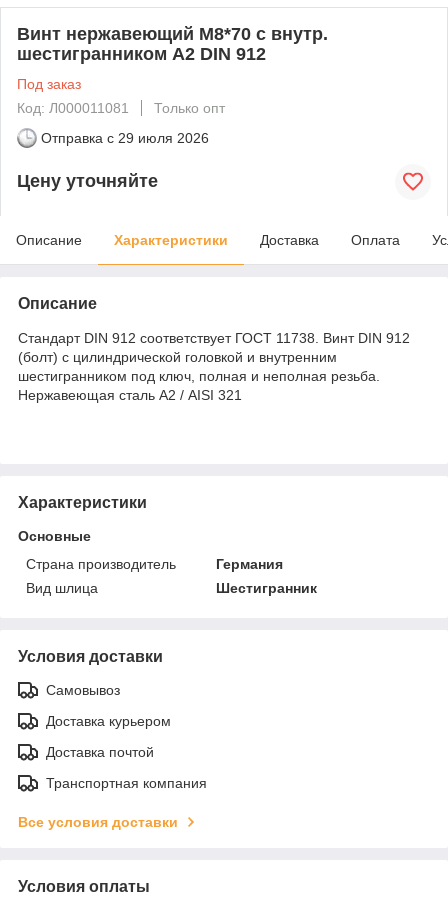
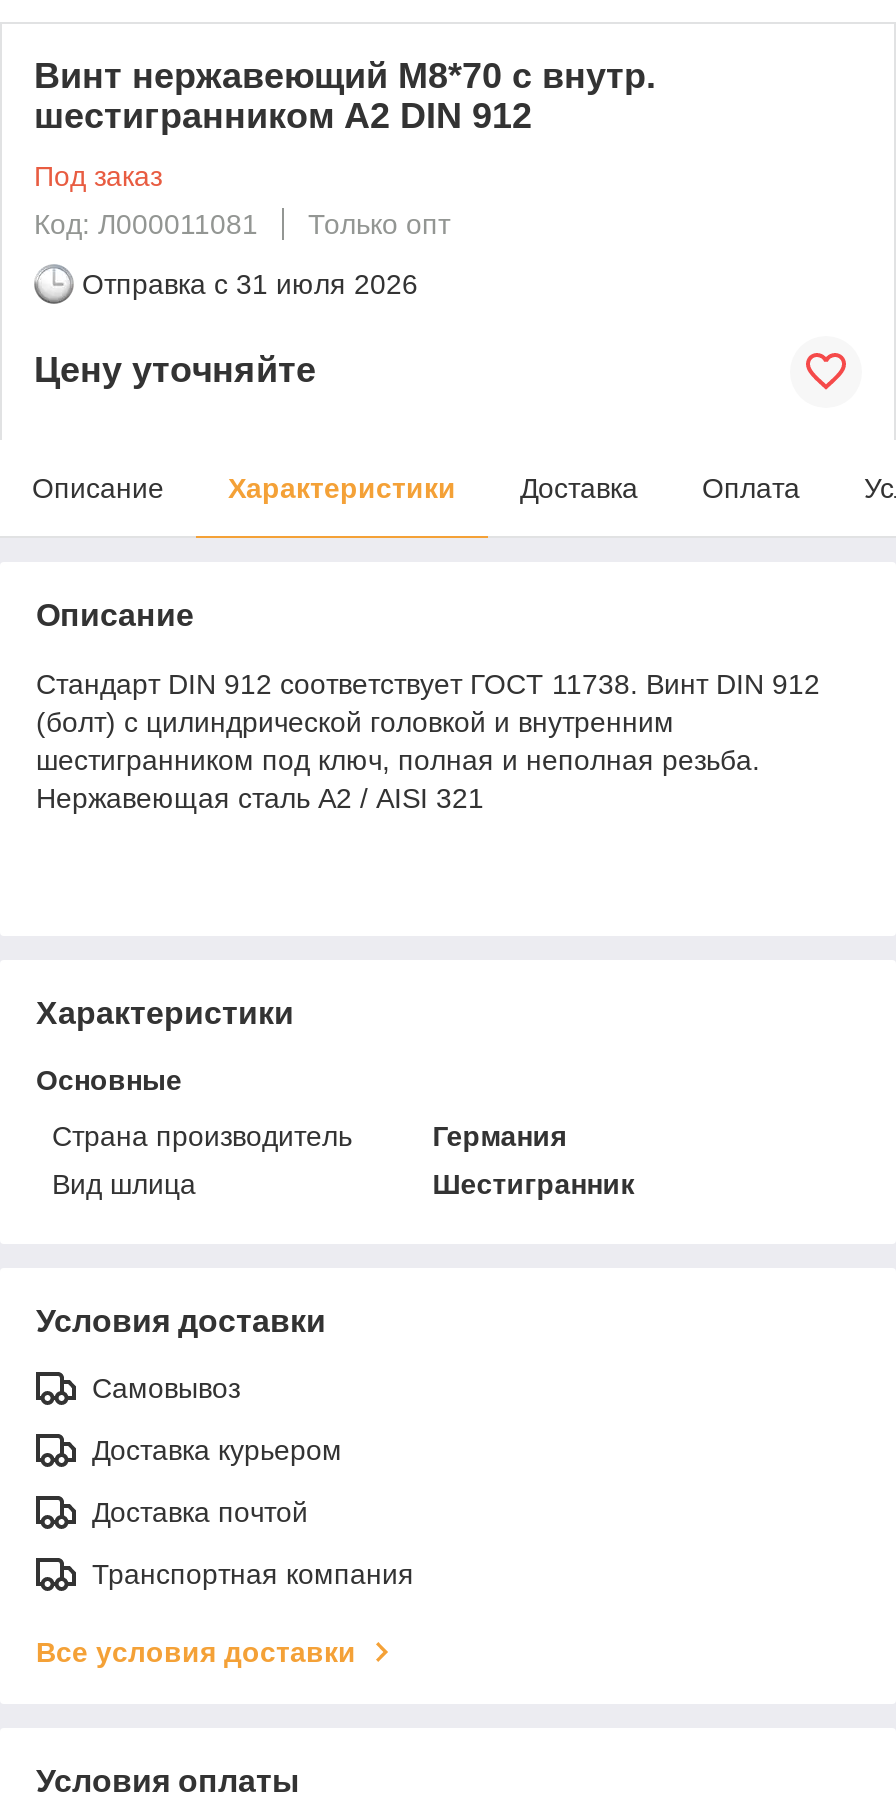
[41,130,209,146] Отправка с 29 июля 2026 -> [82,268,418,300] Отправка с 31 июля 2026

